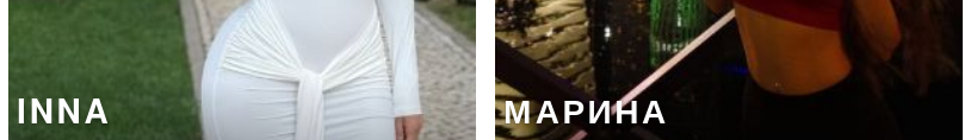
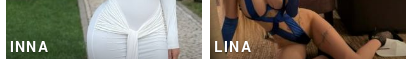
[503,85,669,132] МАРИНА -> [213,36,252,56] LINA

